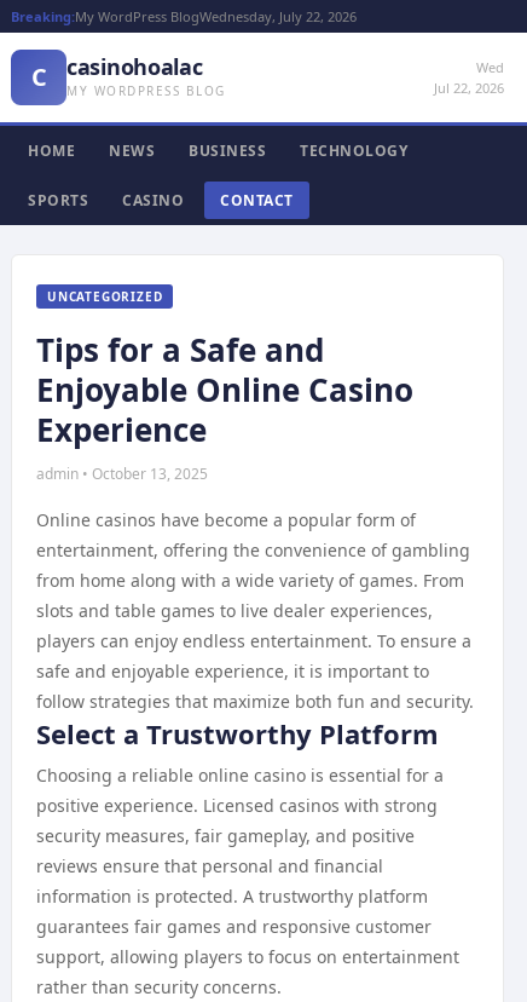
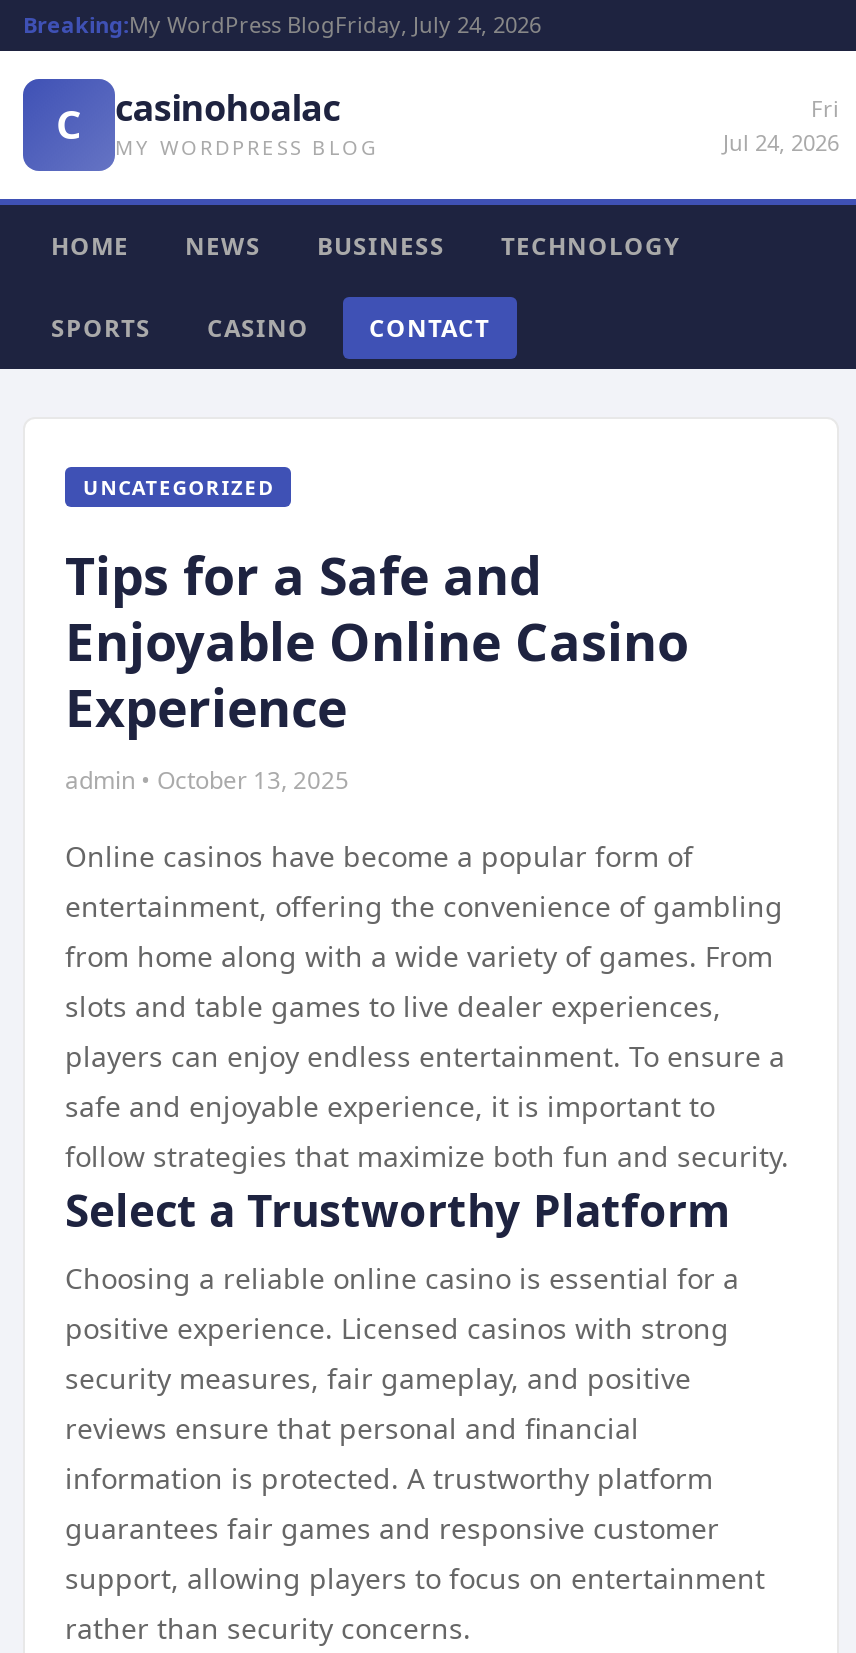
[11,7,357,25] Breaking:My WordPress BlogWednesday, July 22, 2026 -> [23,9,541,39] Breaking:My WordPress BlogFriday, July 24, 2026
[434,58,504,97] Wed | Jul 22, 2026 -> [723,93,839,157] Fri | Jul 24, 2026

